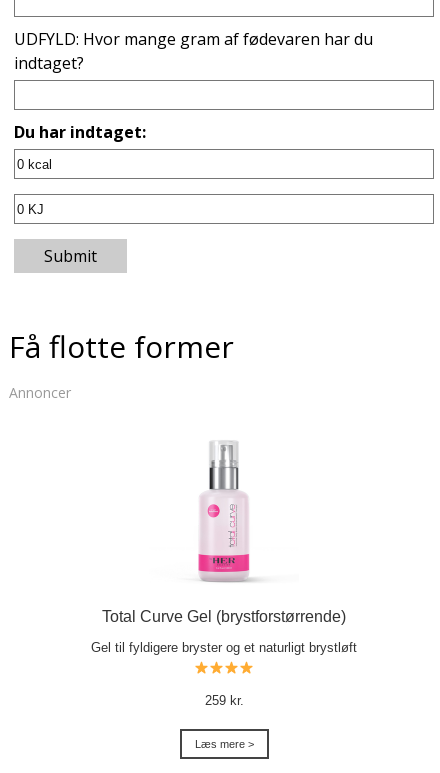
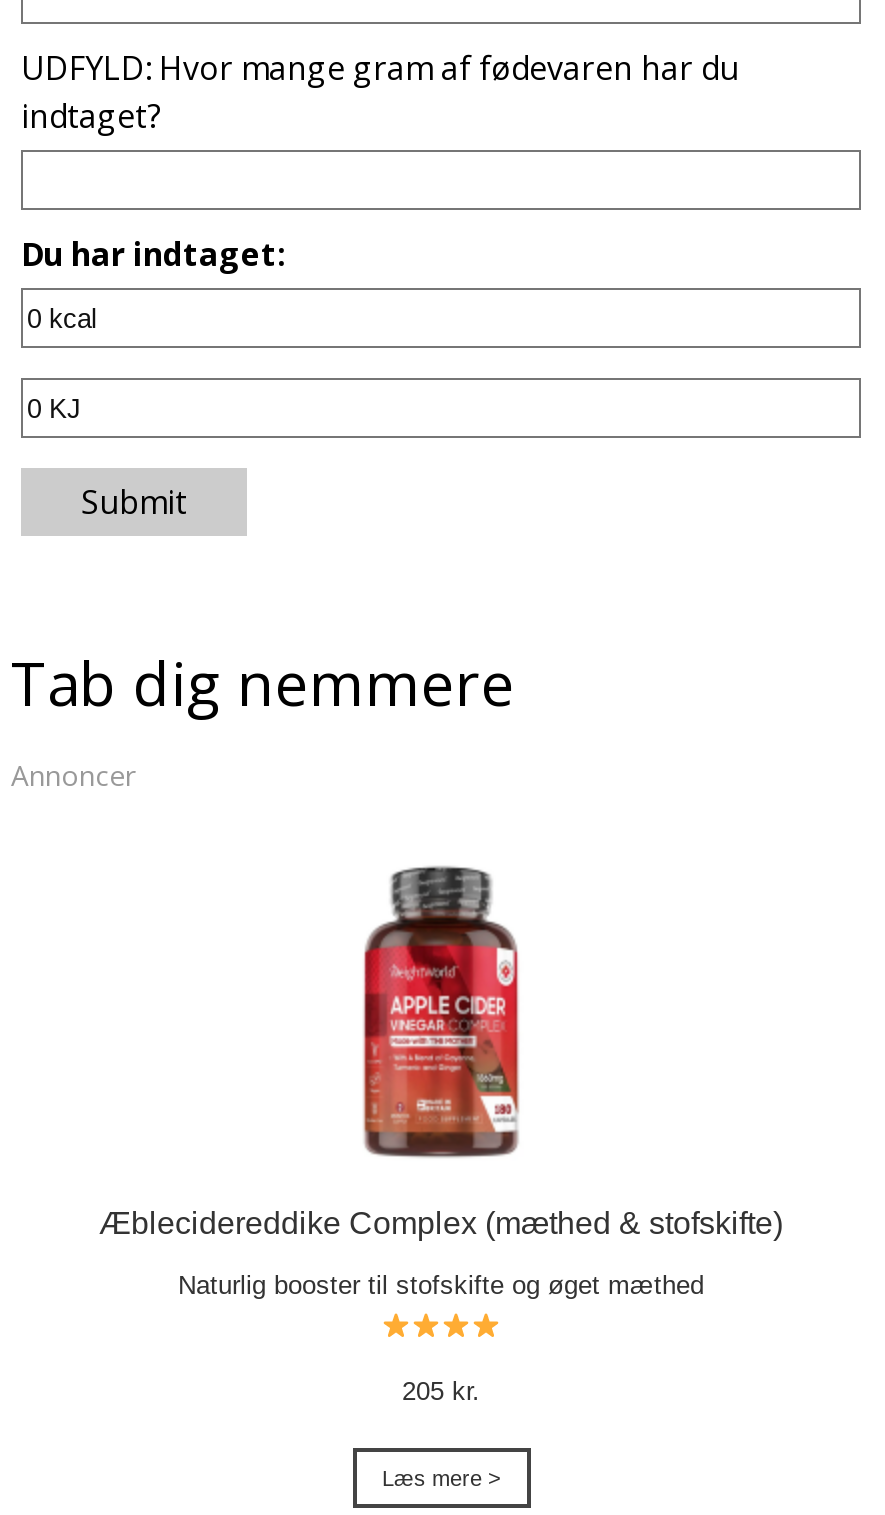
[9,326,234,367] Få flotte former -> [11,643,515,725] Tab dig nemmere
[102,438,346,625] [image] | Total Curve Gel (brystforstørrende) -> [99,864,783,1240] [image] | Æblecidereddike Complex (mæthed & stofskifte)
[91,640,357,655] Gel til fyldigere bryster og et naturligt brystløft -> [178,1270,704,1300] Naturlig booster til stofskifte og øget mæthed
[204,693,243,708] 259 kr. -> [402,1376,480,1406] 205 kr.

